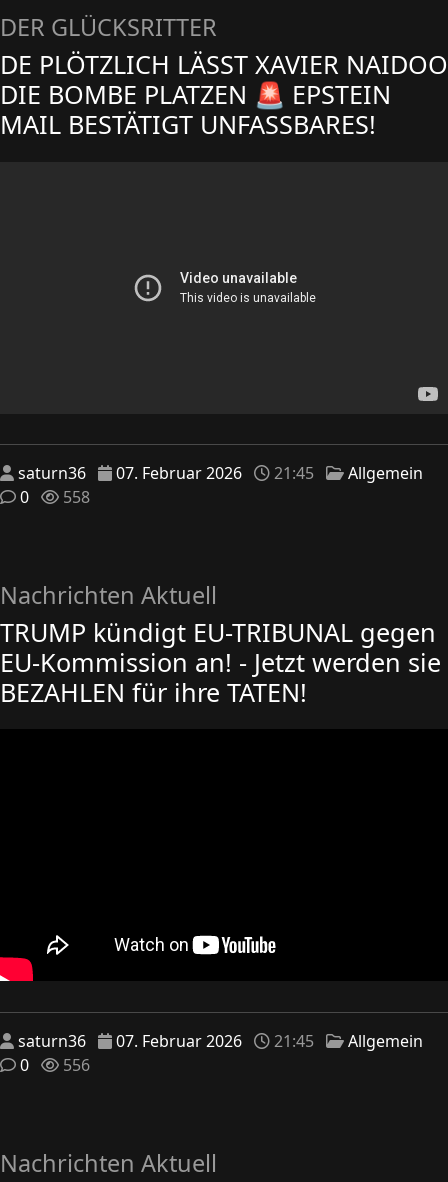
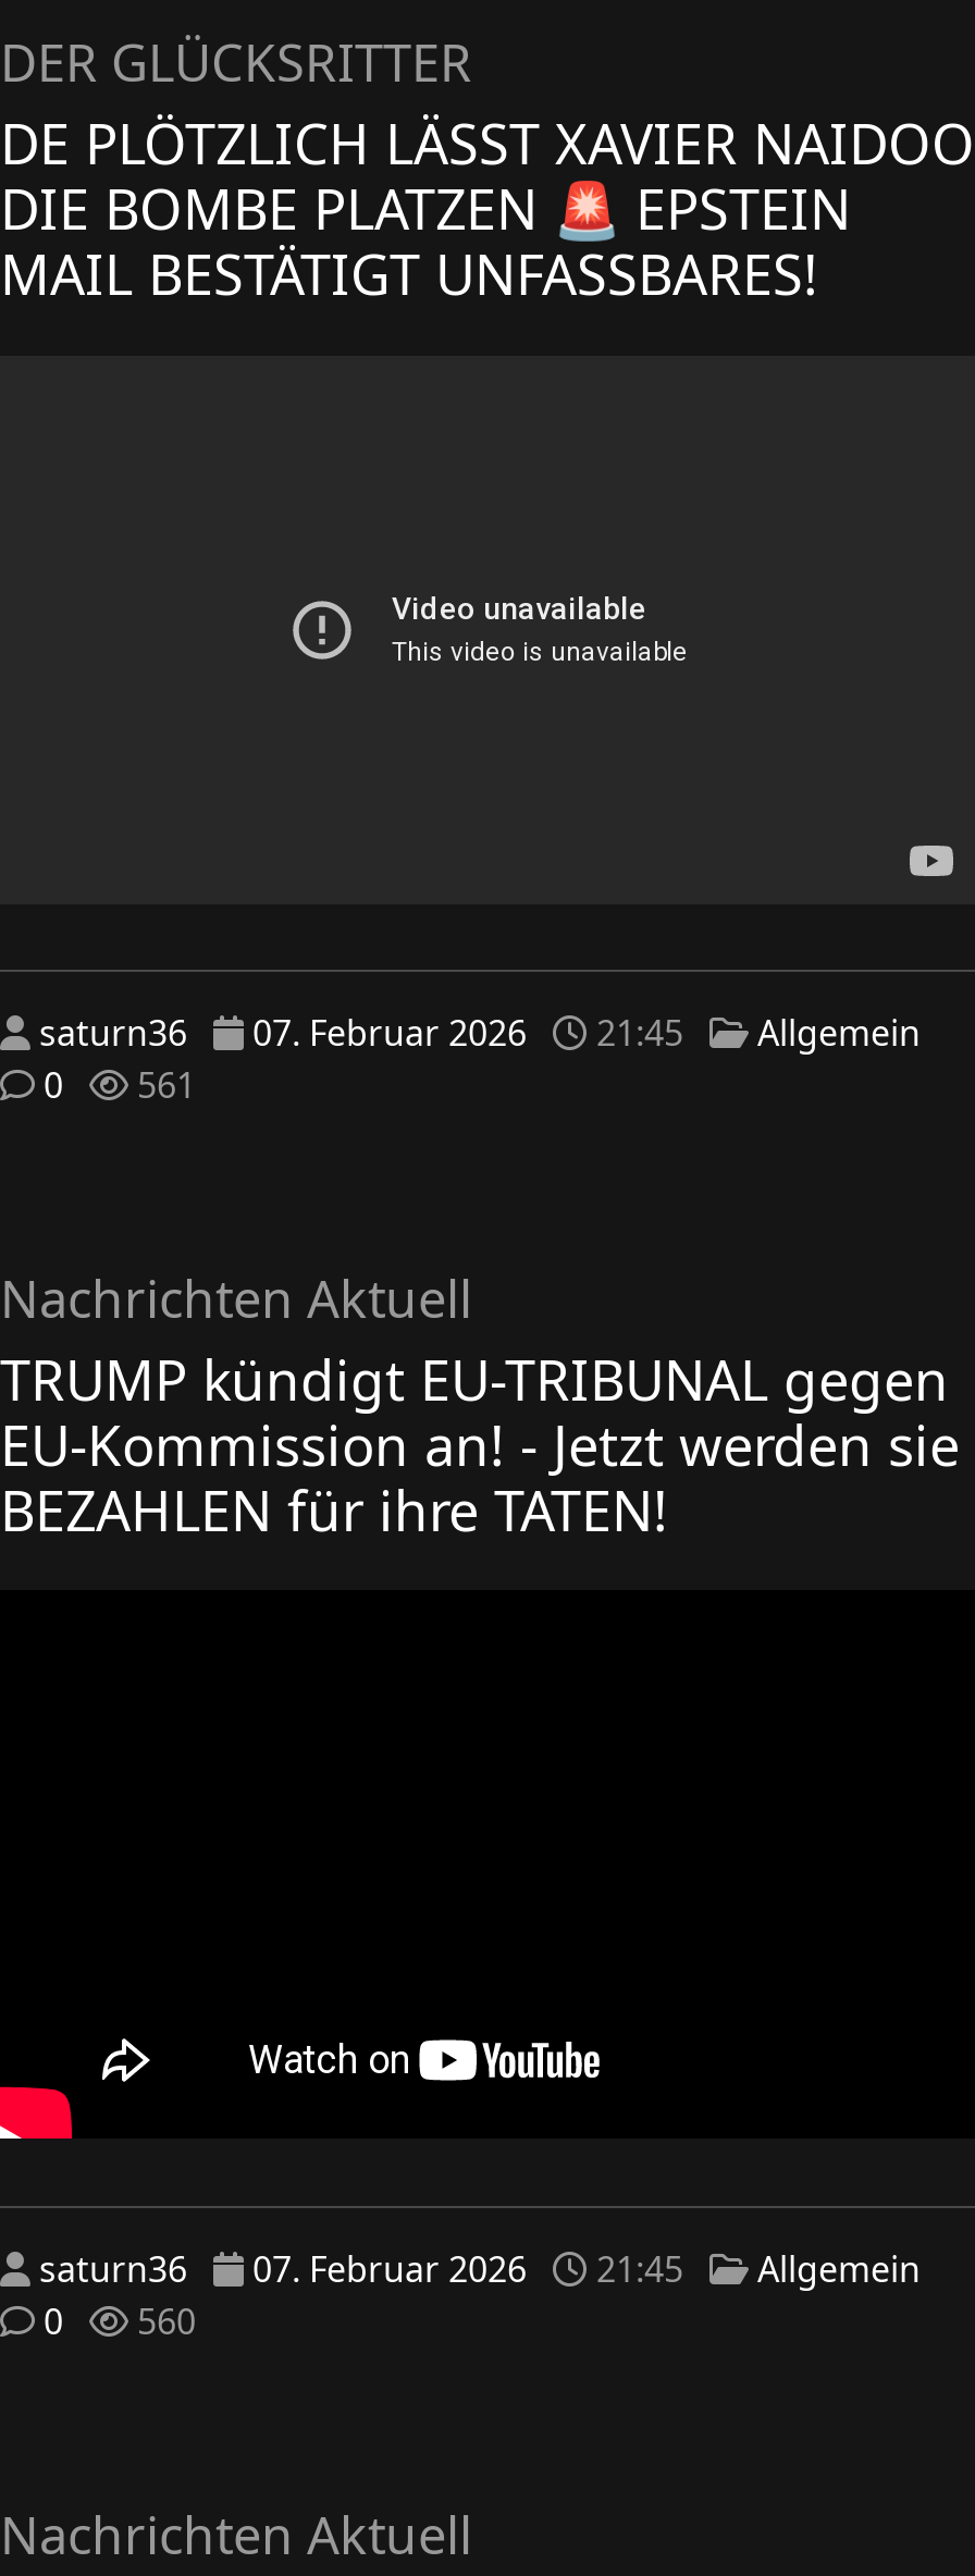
[20,486,90,508] 0 558 -> [44,1061,196,1109] 0 561
[20,1054,90,1076] 0 556 -> [44,2297,196,2345] 0 560

